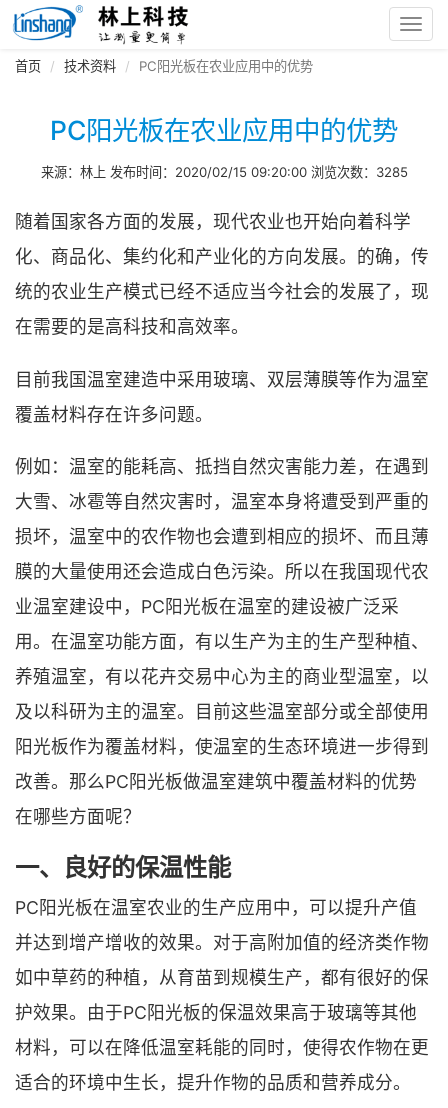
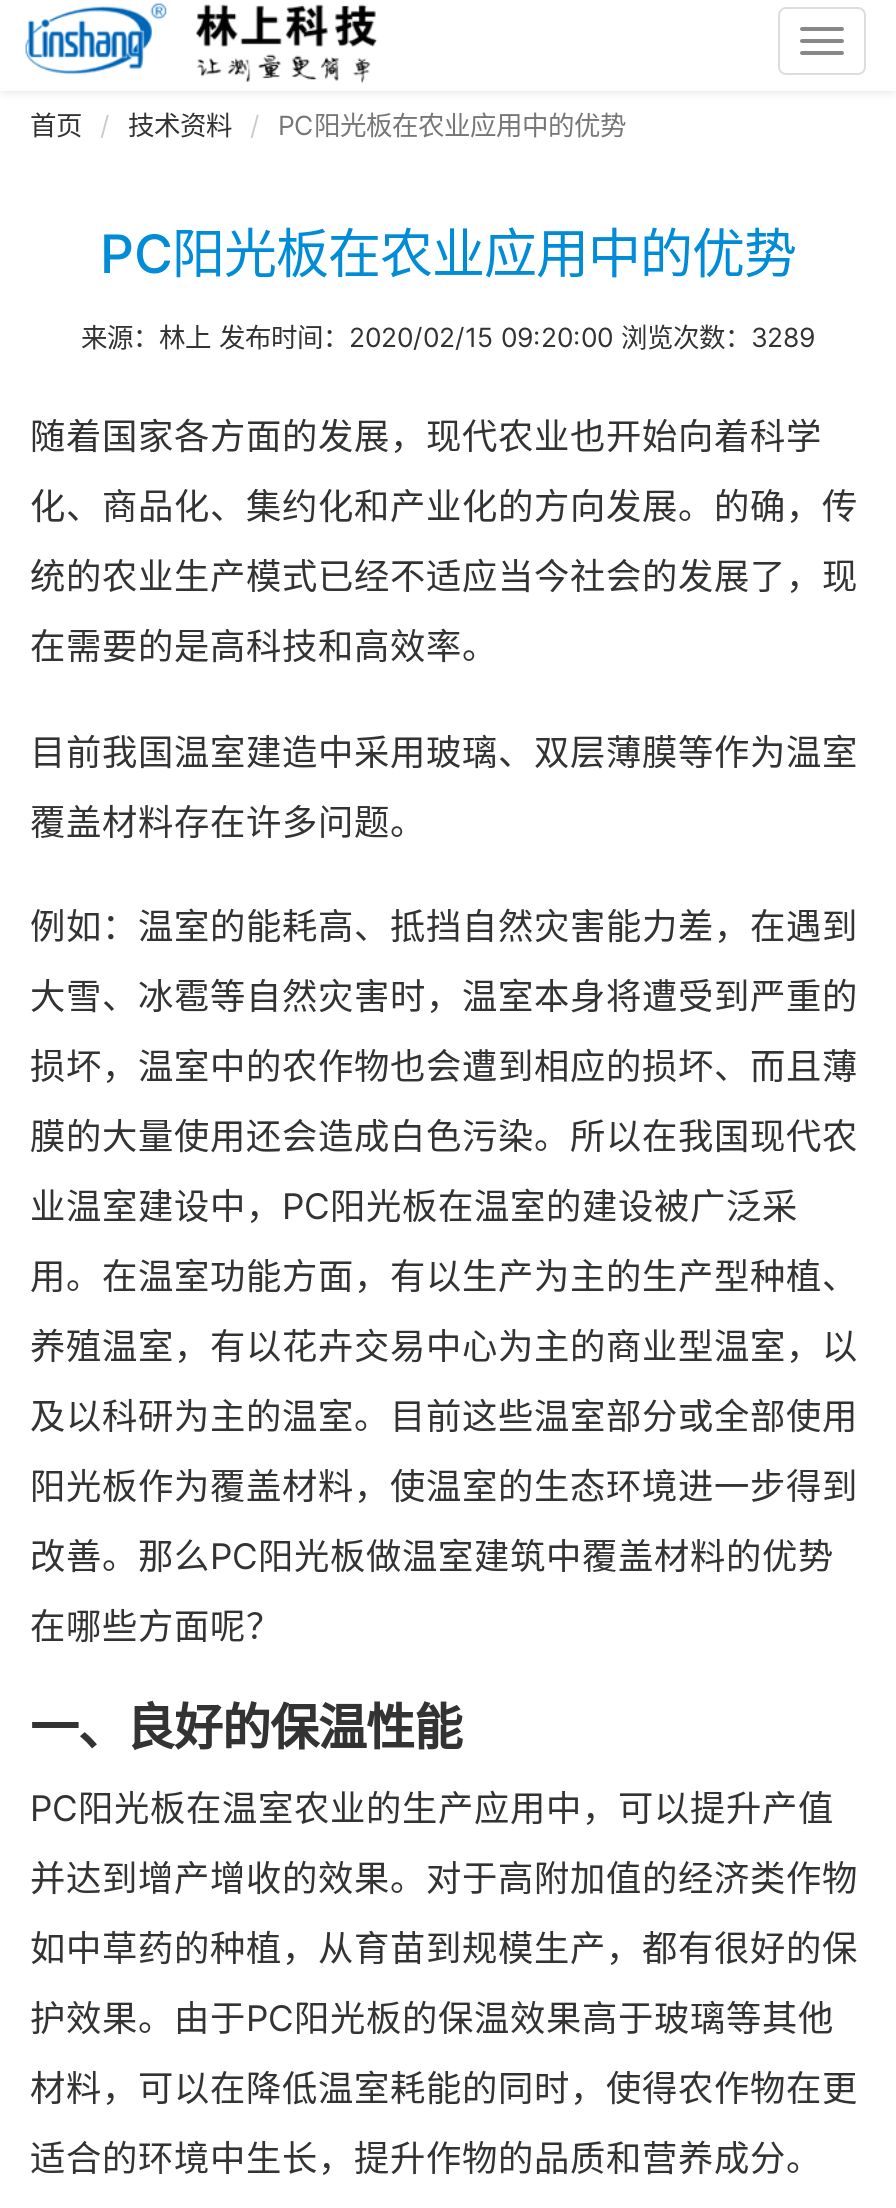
[40,164,407,180] 来源：林上 发布时间：2020/02/15 09:20:00 浏览次数：3285 -> [81,321,815,353] 来源：林上 发布时间：2020/02/15 09:20:00 浏览次数：3289

